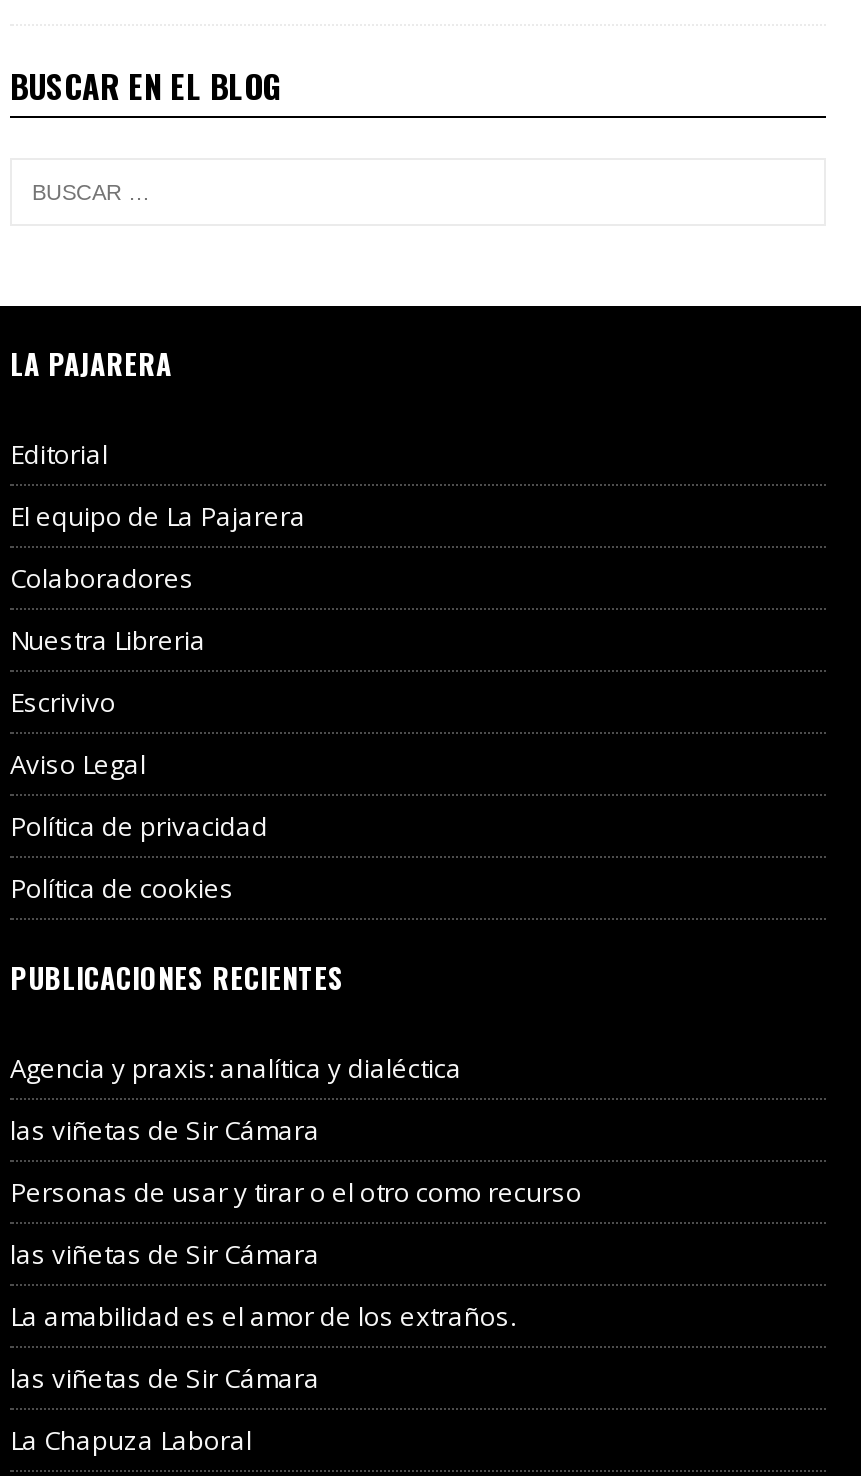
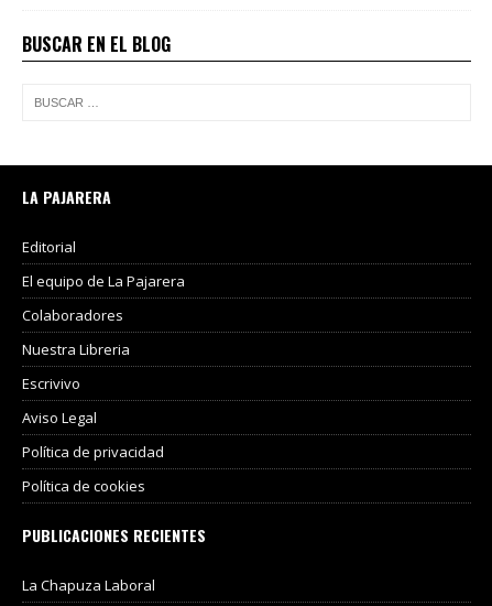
[10,1050,582,1396] Agencia y praxis: analítica y dialéctica | las viñetas de Sir Cámara | Personas de usar y tirar o el otro como recurso | las viñetas de Sir Cámara | La amabilidad es el amor de los extraños. | las viñetas de Sir Cámara -> none

